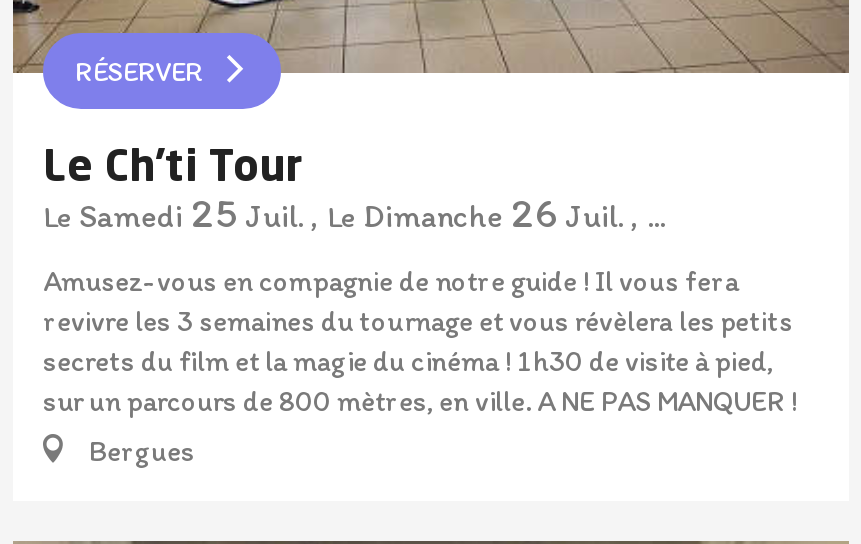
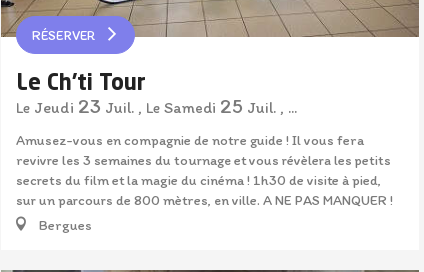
[43,186,665,236] Le Samedi 25 Juil., Le Dimanche 26 Juil.,... -> [16,93,297,118] Le Jeudi 23 Juil., Le Samedi 25 Juil.,...

